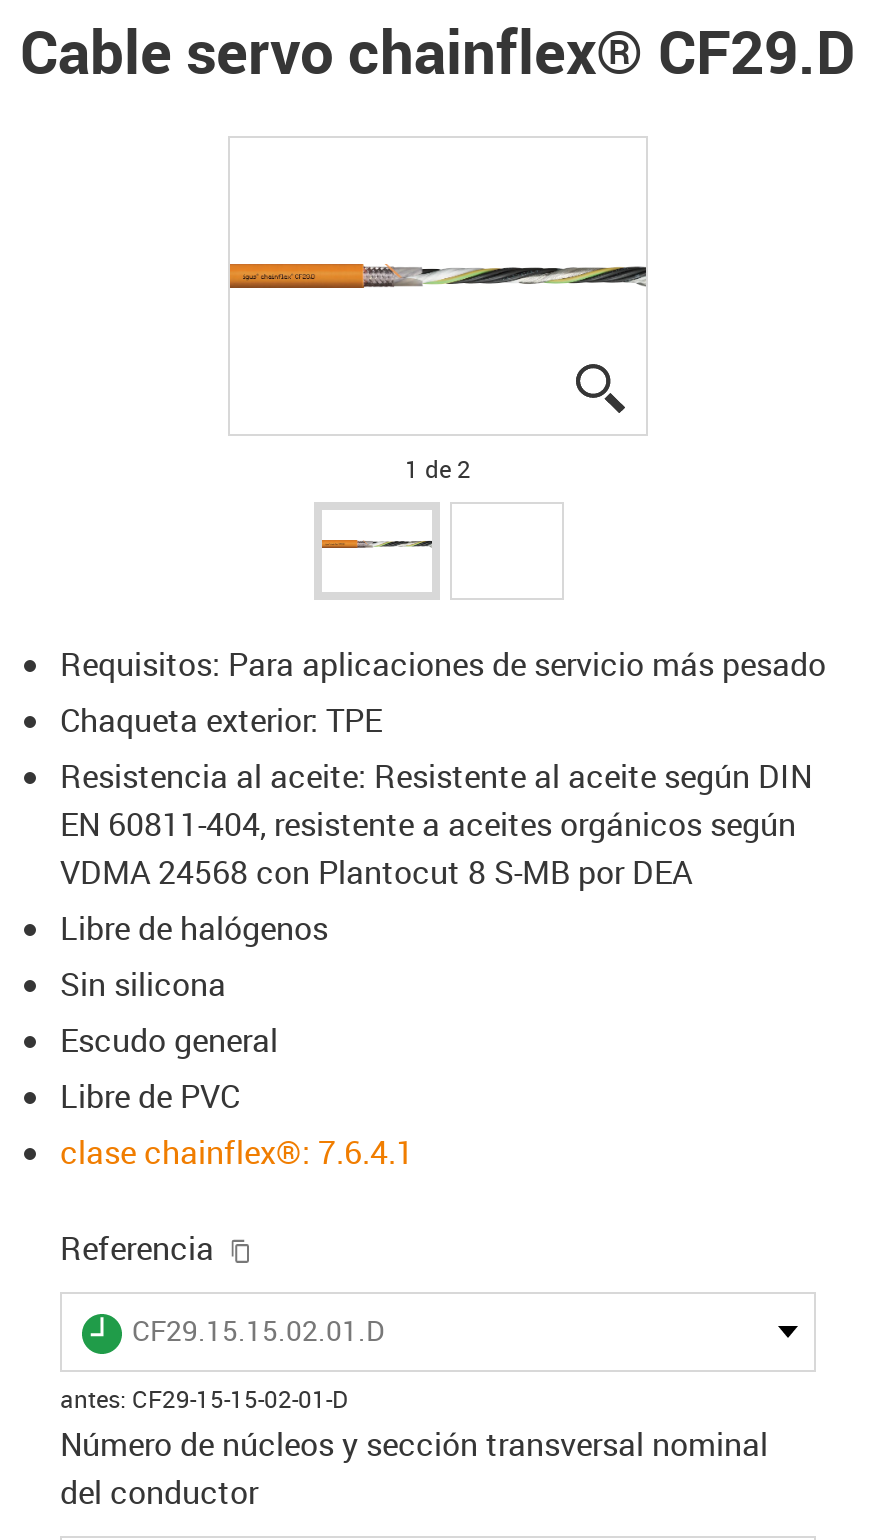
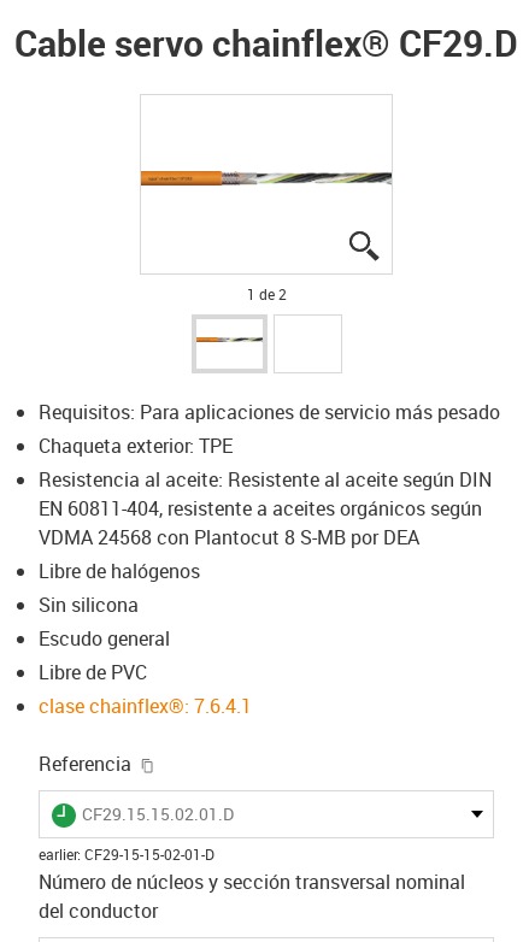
[60,1381,348,1413] antes: CF29-15-15-02-01-D -> [39,844,214,863] earlier: CF29-15-15-02-01-D

